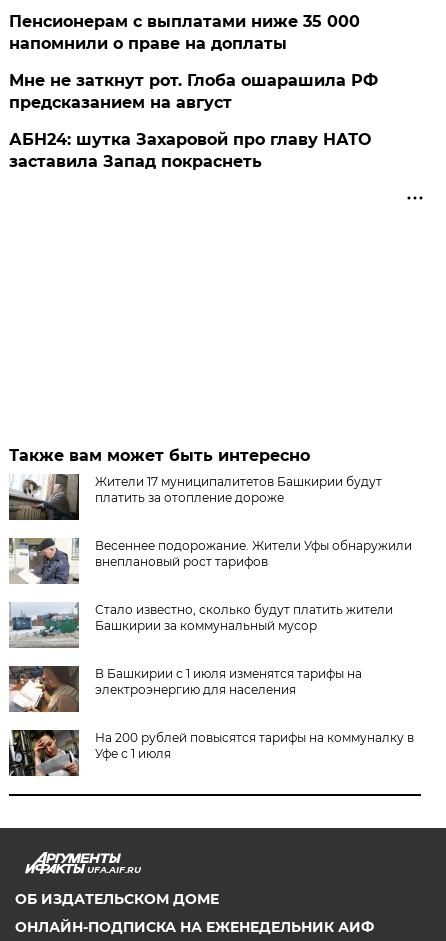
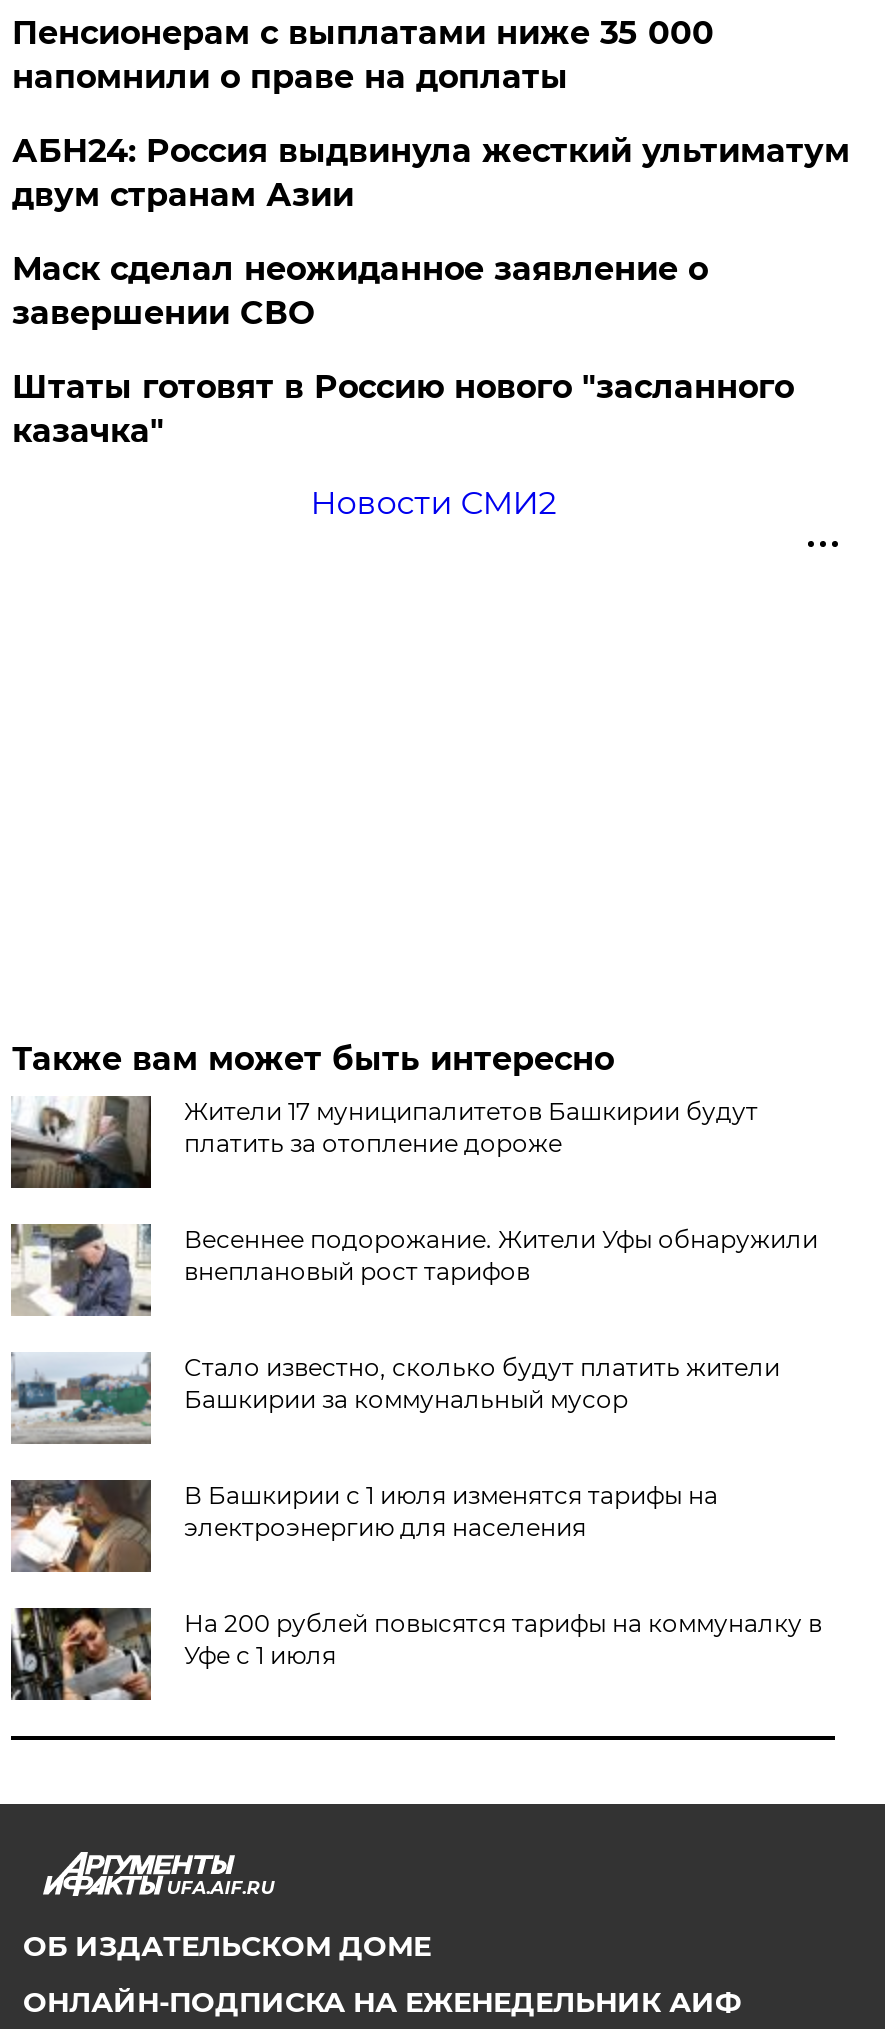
[9,71,378,171] Мне не заткнут рот. Глоба ошарашила РФ | предсказанием на август | АБН24: шутка Захаровой про главу НАТО | заставила Запад покраснеть -> [12,132,850,522] АБН24: Россия выдвинула жесткий ультиматум | двум странам Азии | Маск сделал неожиданное заявление о | завершении СВО | Штаты готовят в Россию нового "засланного | казачка" | Новости СМИ2

